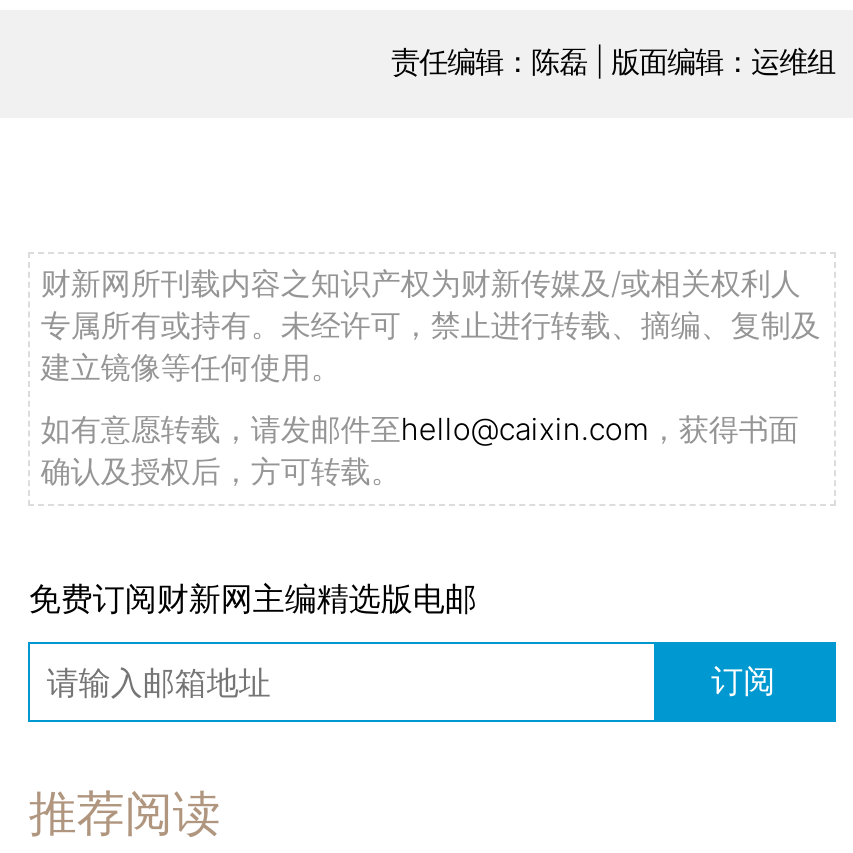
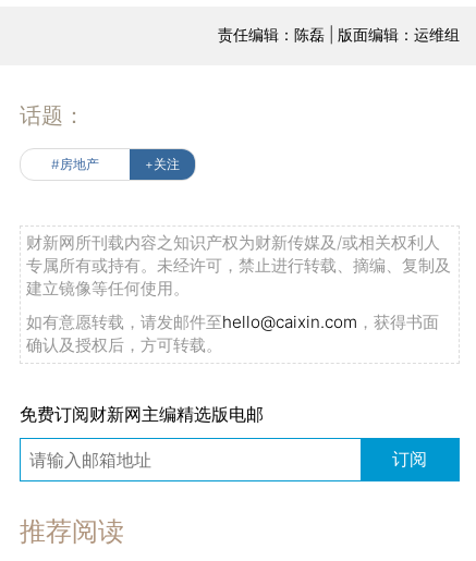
none -> [20,102,180,172] 话题： | #房地产 | +关注

